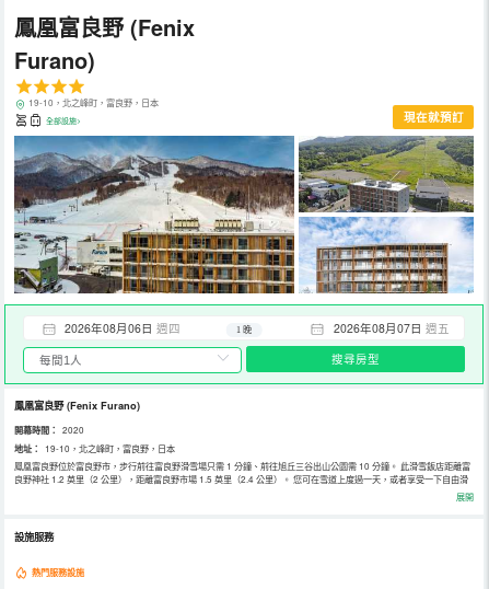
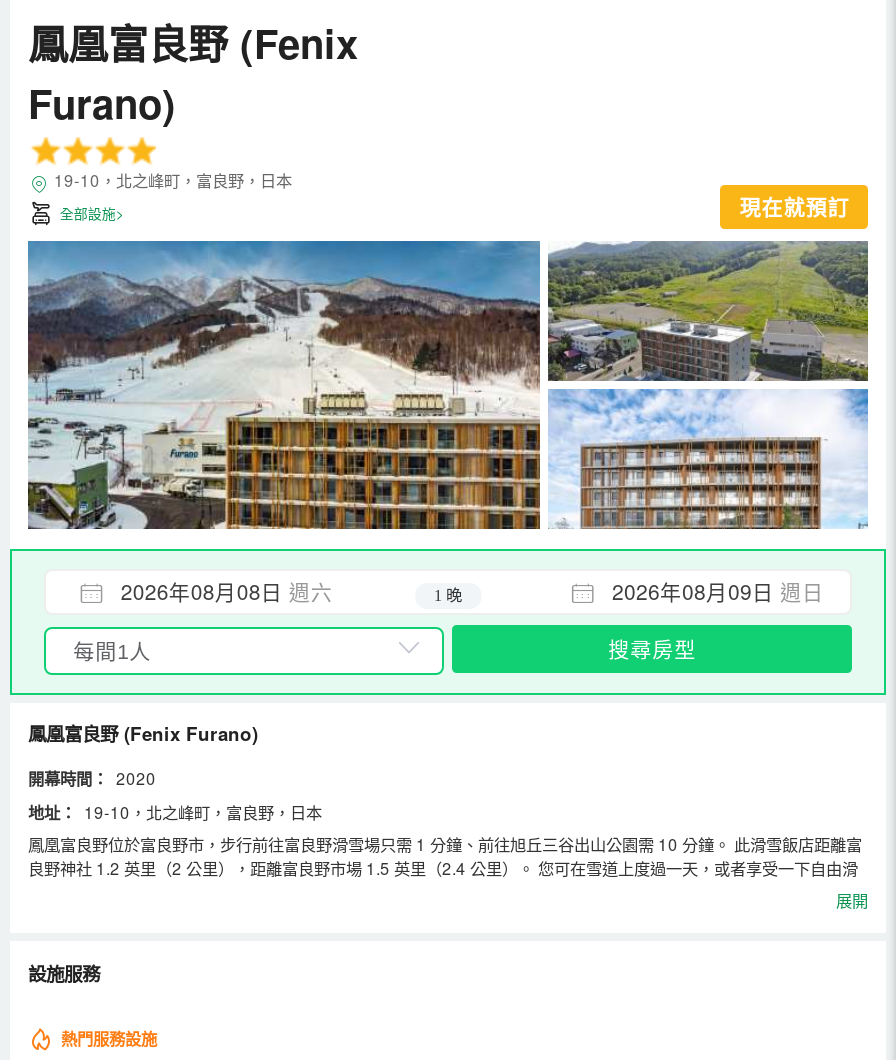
[65,319,181,335] 2026年08月06日 週四 -> [121,576,333,606] 2026年08月08日 週六
[334,319,450,335] 2026年08月07日 週五 -> [612,576,824,606] 2026年08月09日 週日

